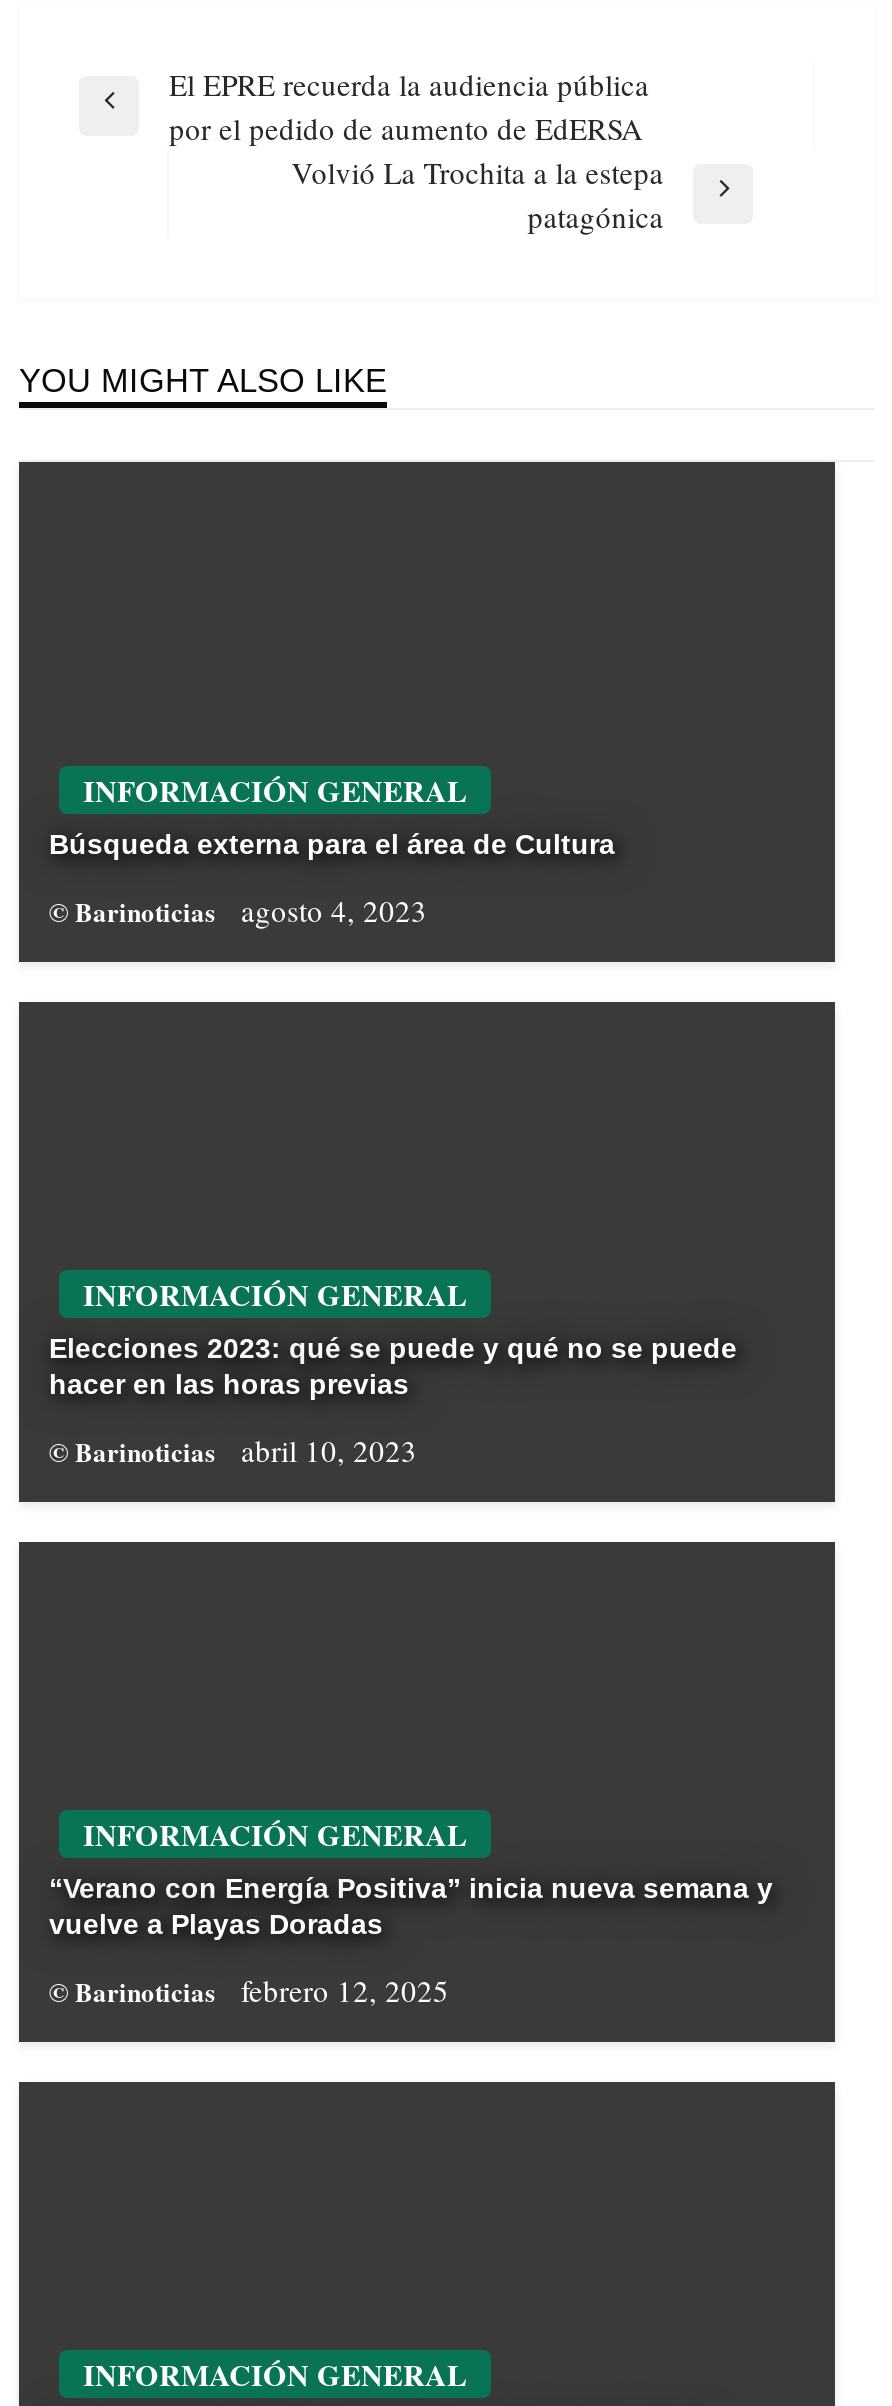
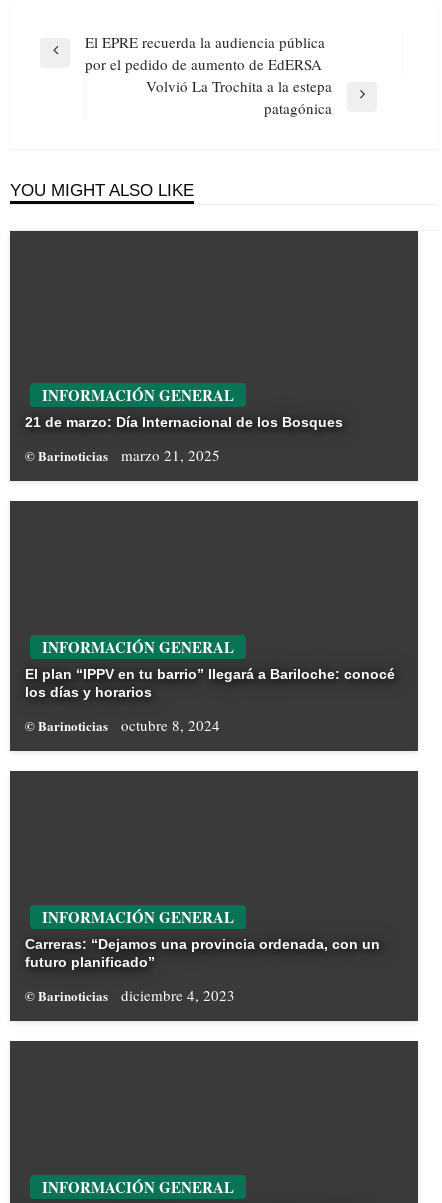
[49,829,615,861] Búsqueda externa para el área de Cultura -> [25,414,343,430] 21 de marzo: Día Internacional de los Bosques
[49,890,427,930] © Barinoticias agosto 4, 2023 -> [25,445,220,465] © Barinoticias marzo 21, 2025
[49,1333,737,1401] Elecciones 2023: qué se puede y qué no se puede | hacer en las horas previas -> [25,666,395,700] El plan “IPPV en tu barrio” llegará a Bariloche: conocé | los días y horarios
[49,1430,417,1470] © Barinoticias abril 10, 2023 -> [25,715,220,735] © Barinoticias octubre 8, 2024
[49,1873,773,1941] “Verano con Energía Positiva” inicia nueva semana y | vuelve a Playas Doradas -> [25,936,380,970] Carreras: “Dejamos una provincia ordenada, con un | futuro planificado”
[49,1970,449,2010] © Barinoticias febrero 12, 2025 -> [25,985,235,1005] © Barinoticias diciembre 4, 2023

